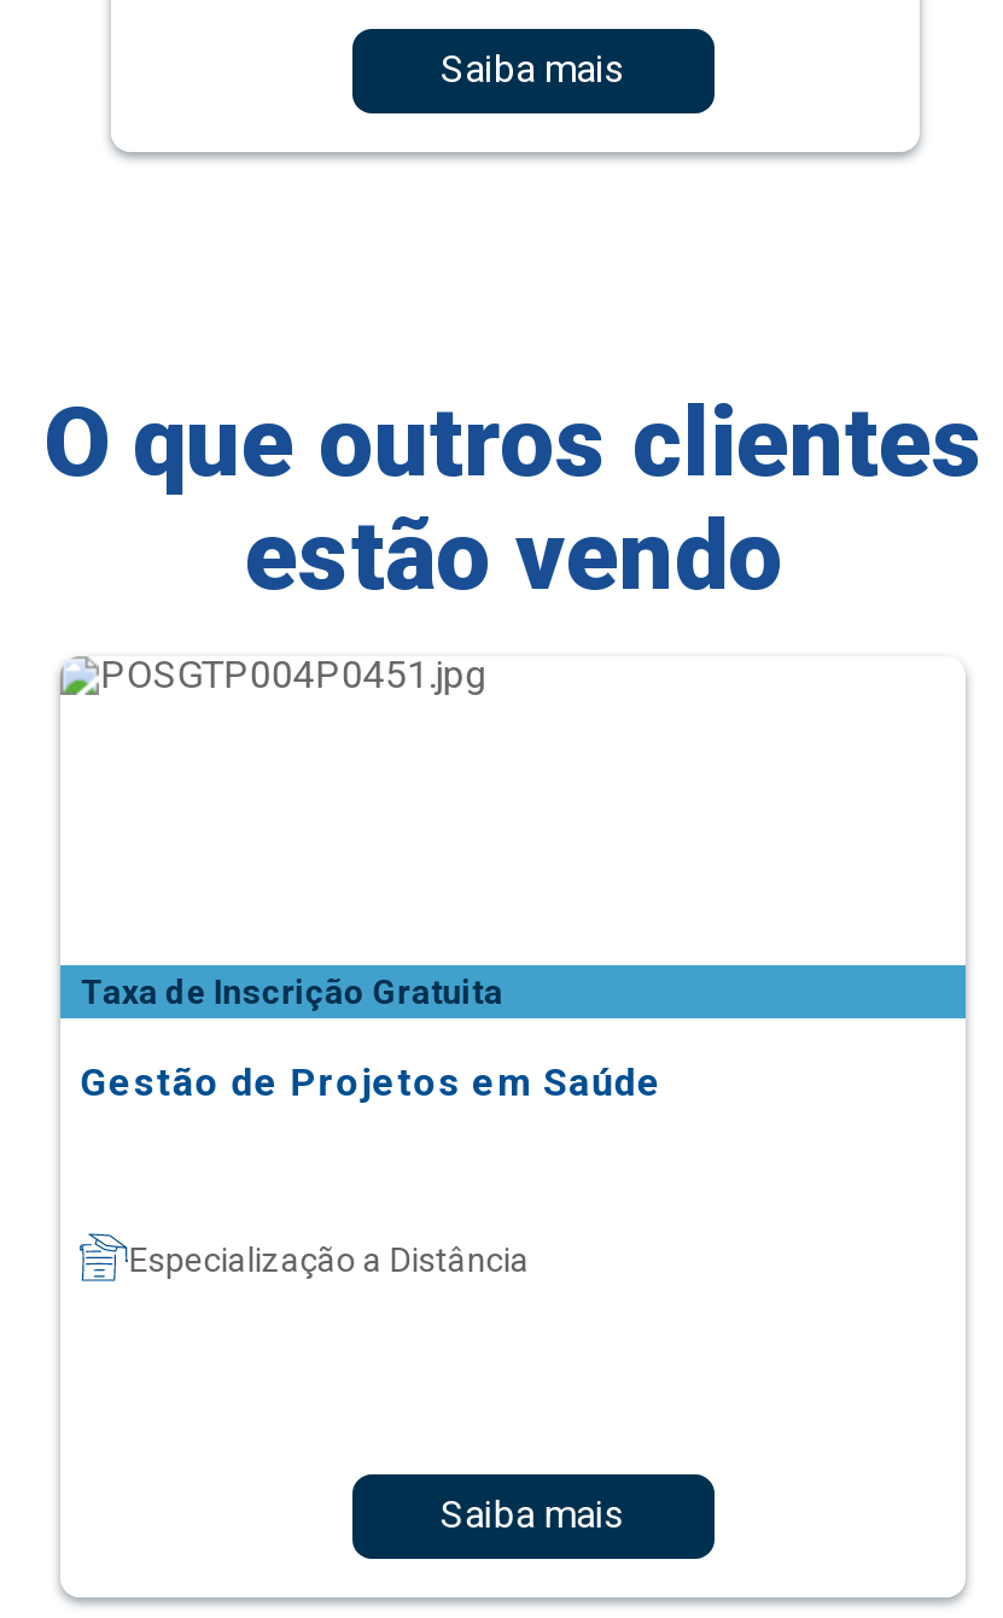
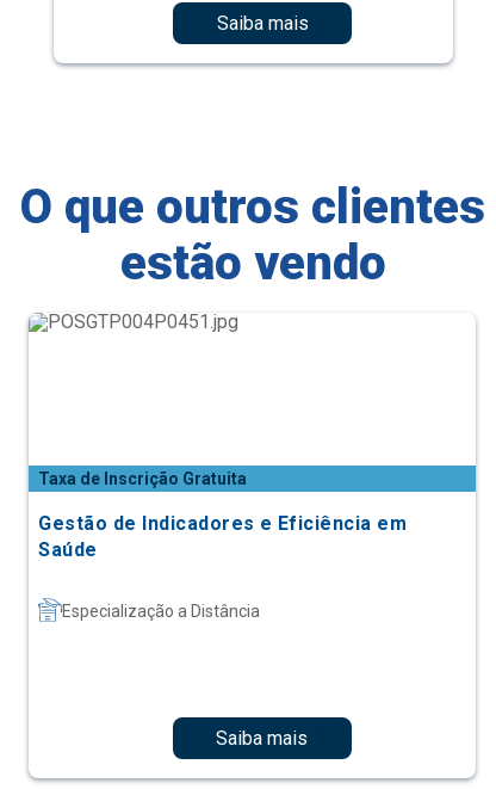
[81,1057,662,1103] Gestão de Projetos em Saúde -> [39,512,407,561] Gestão de Indicadores e Eficiência em | Saúde

